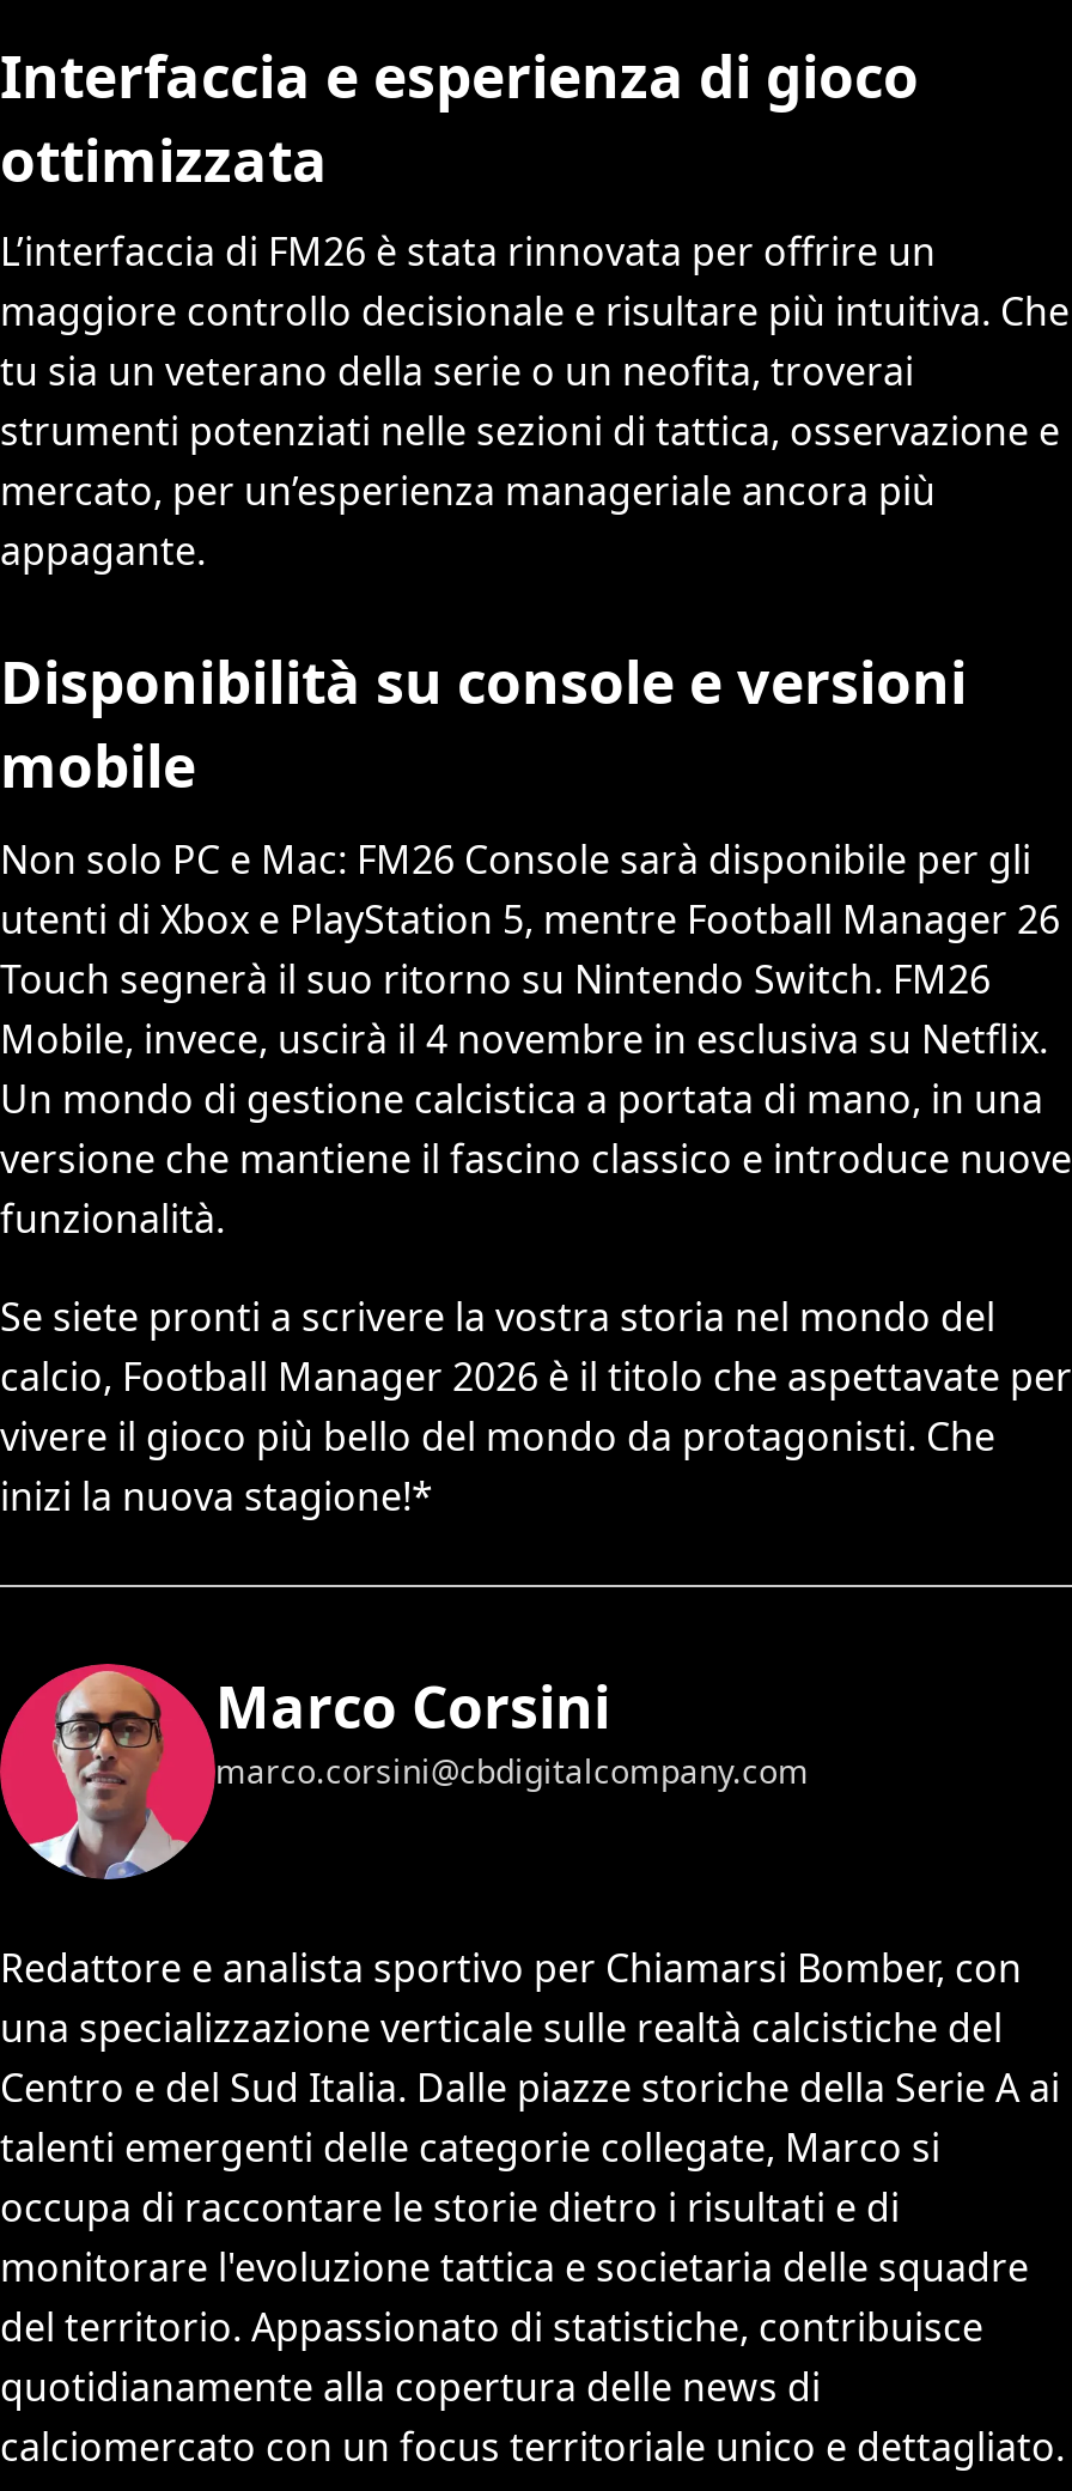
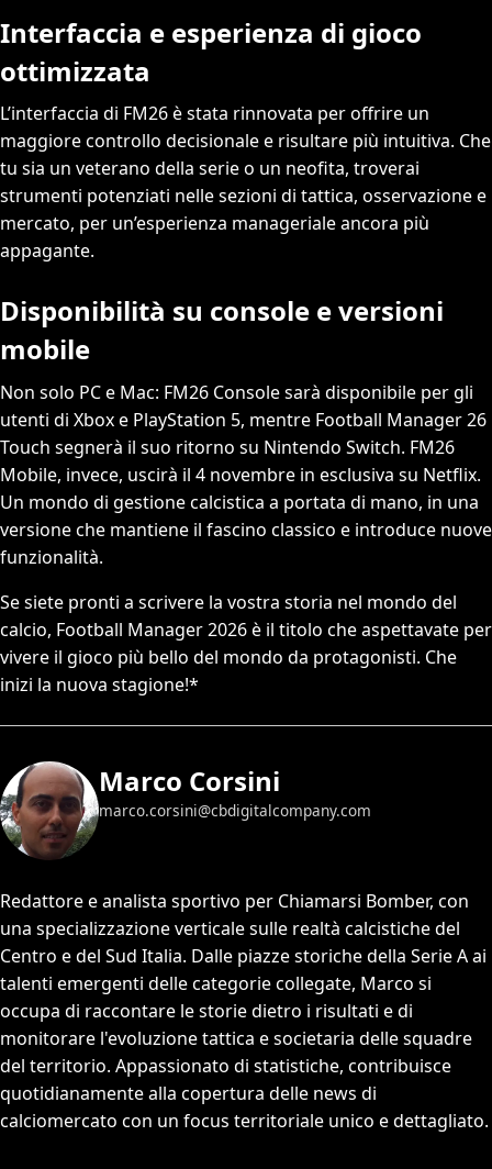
[7,1661,213,1882] [image] -> [3,760,97,860] [image]

